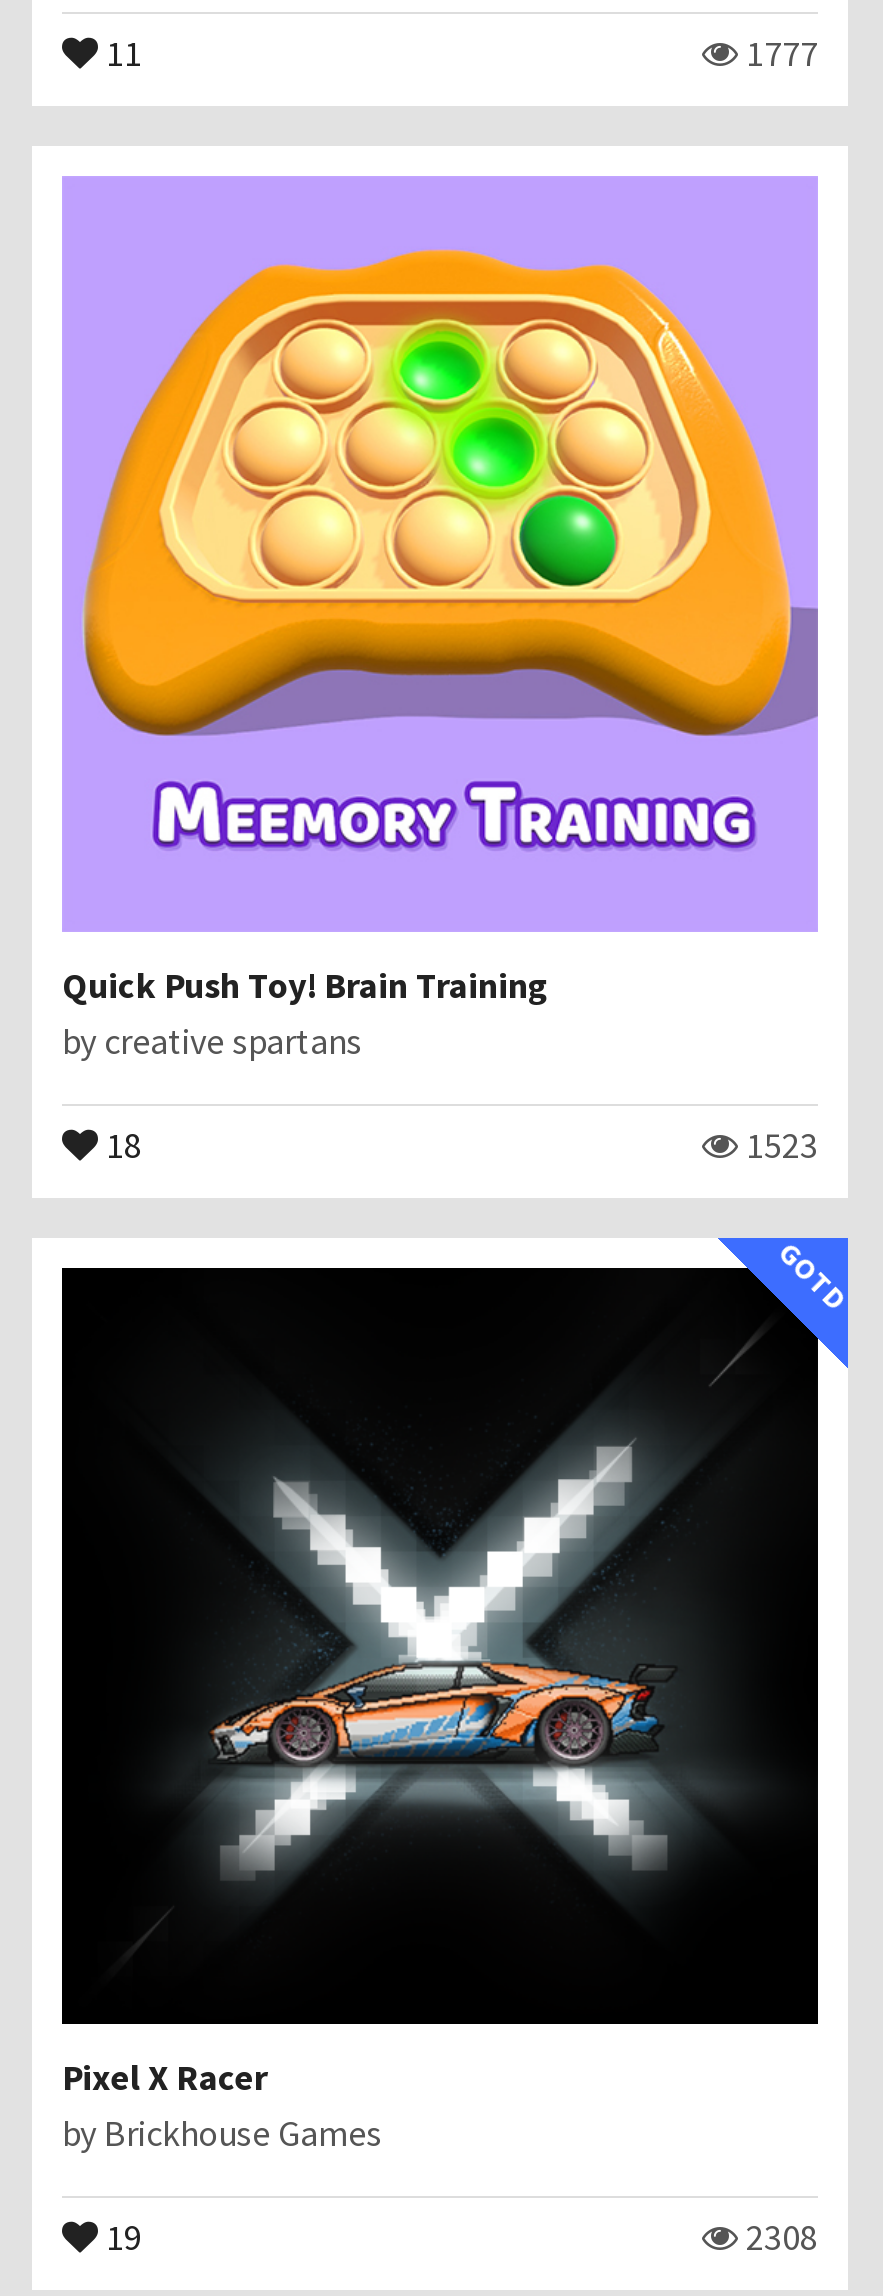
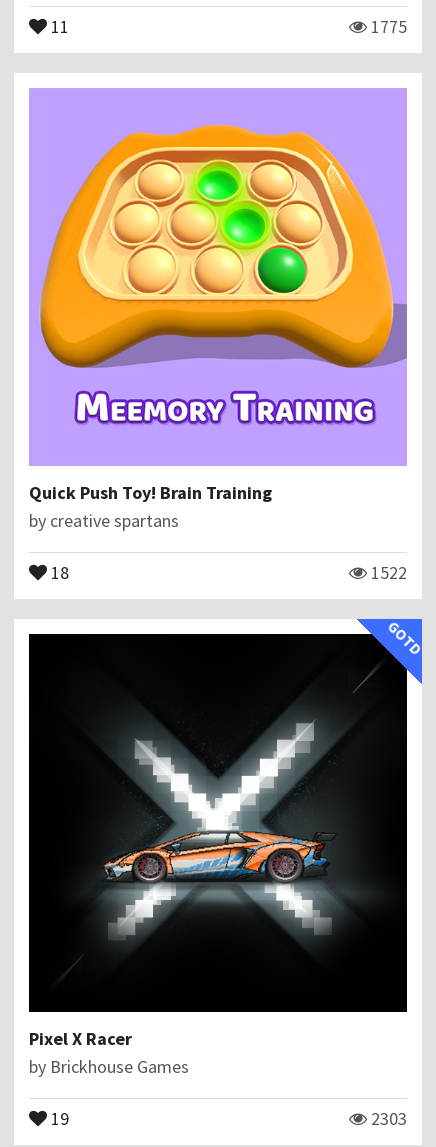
[738,30,818,76] 1777 -> [367,15,407,38] 1775
[738,1122,818,1168] 1523 -> [367,561,407,584] 1522
[738,2214,818,2260] 2308 -> [367,1107,407,1130] 2303

